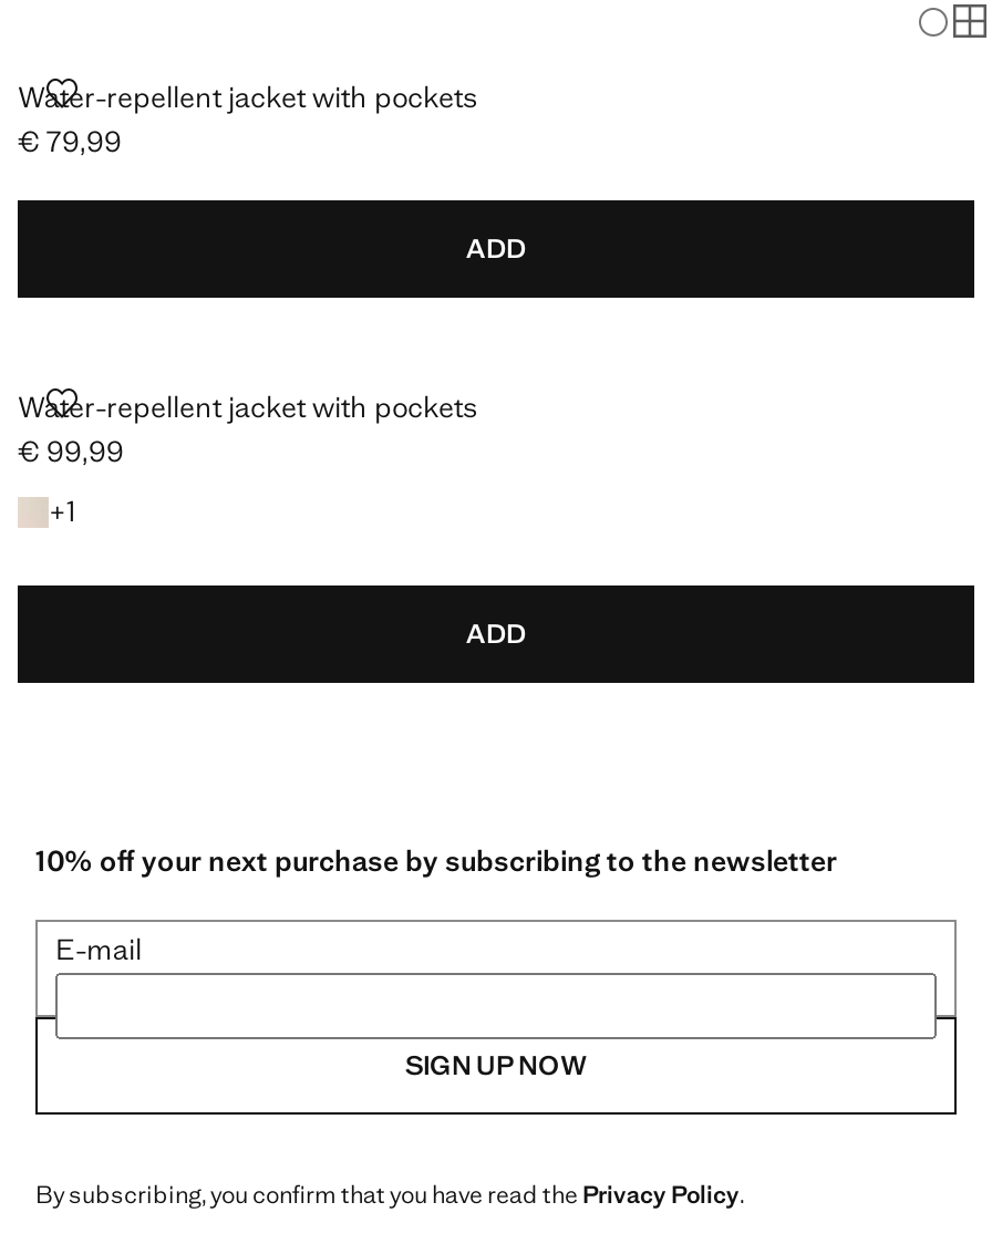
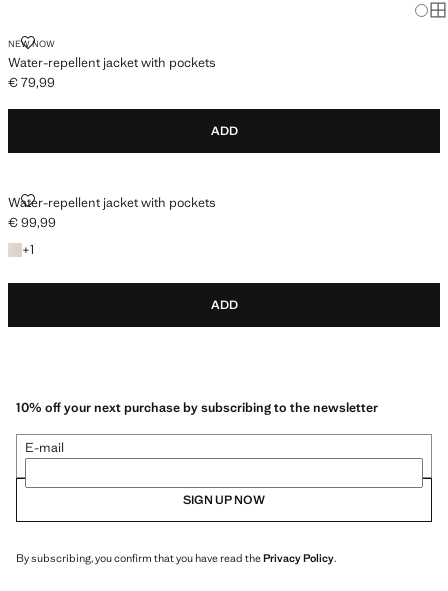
none -> [8,38,55,50] NEW NOW

